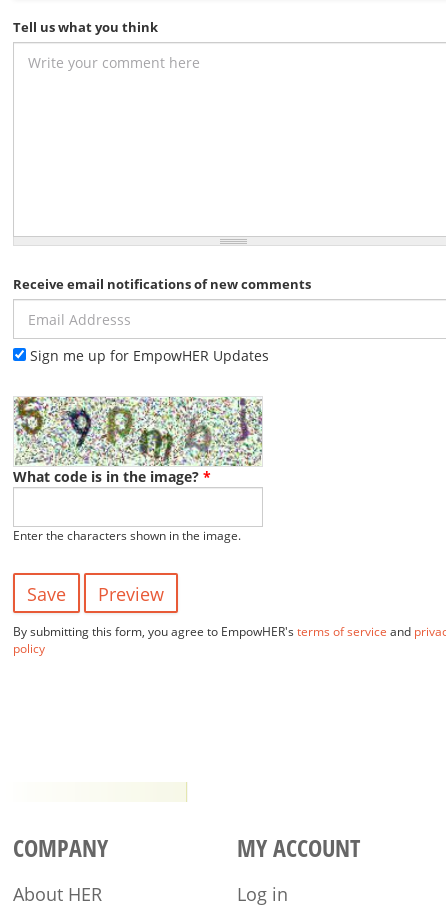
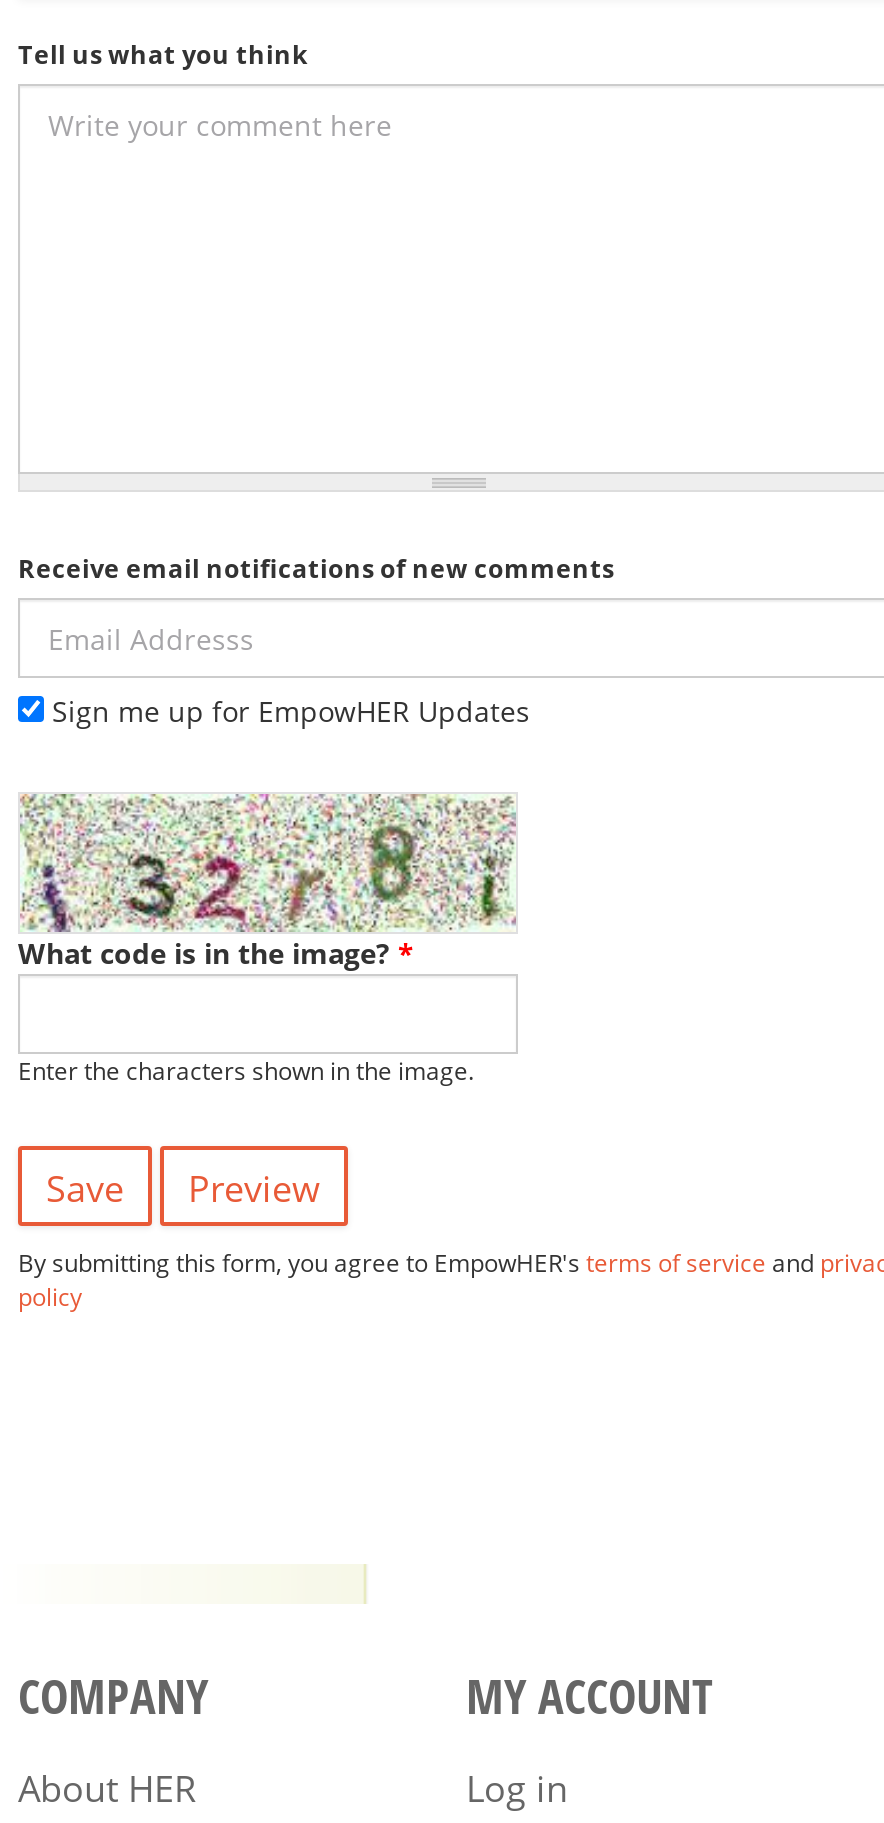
[13,396,263,467] [image] -> [20,792,518,932] [image]

